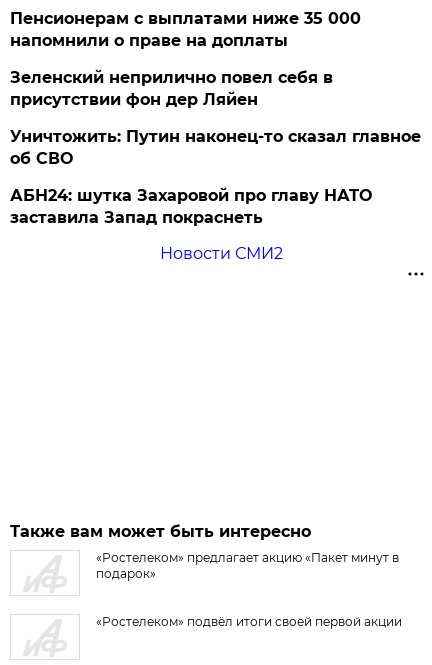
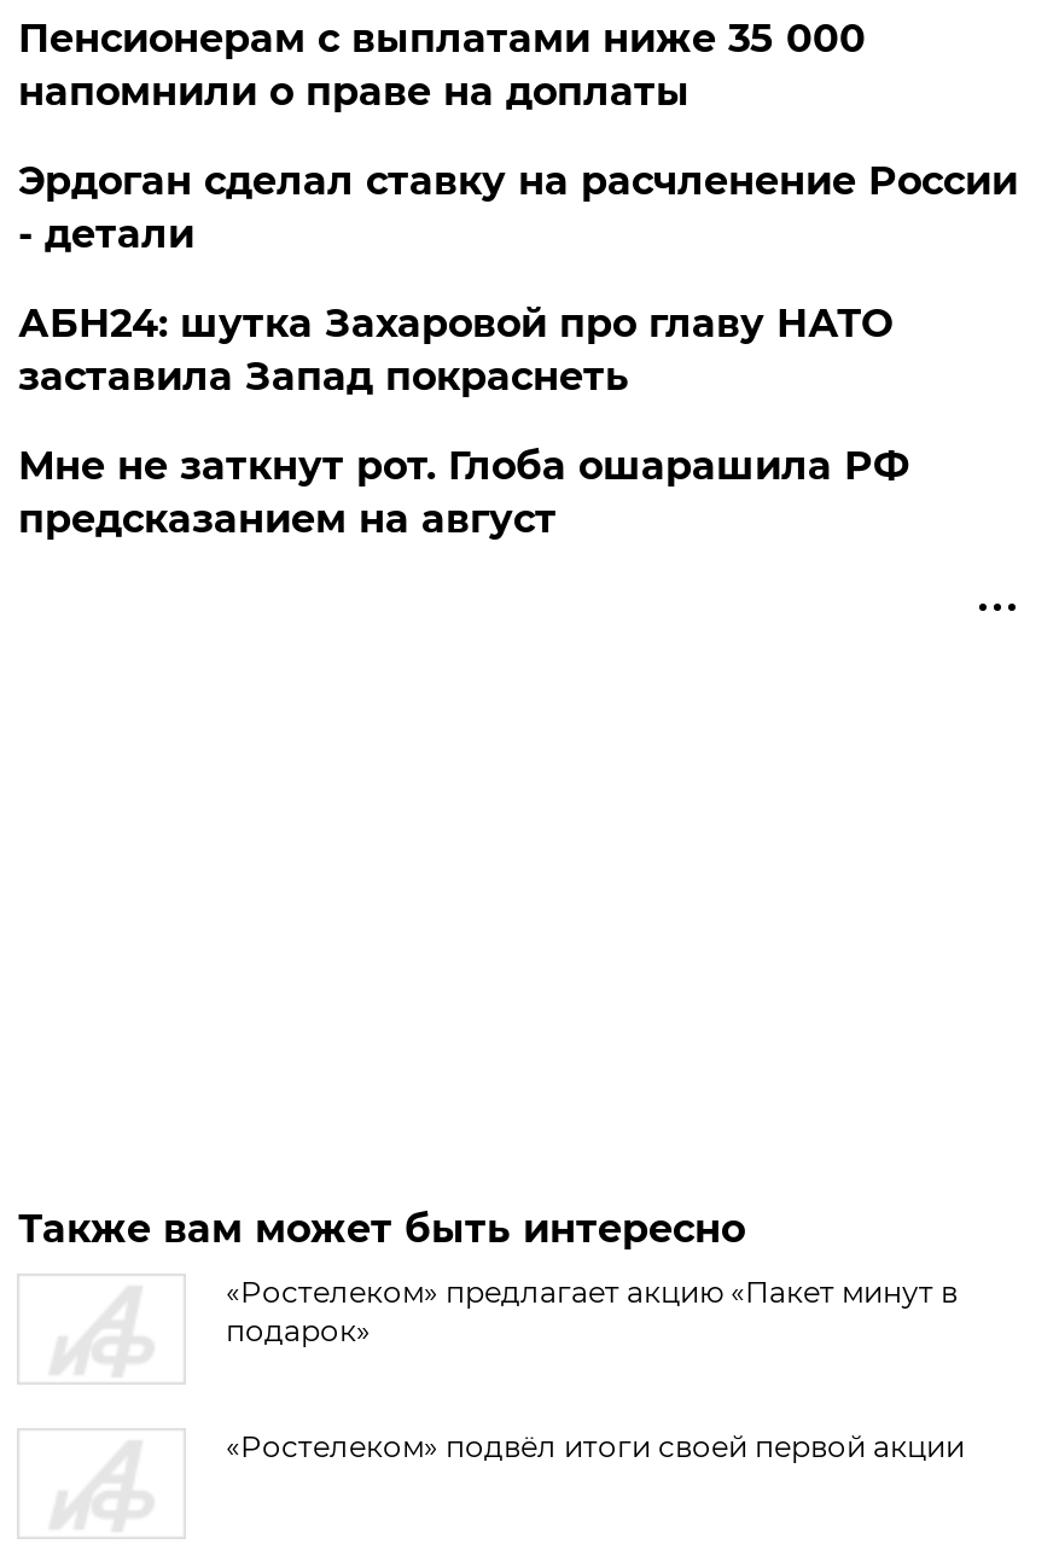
[10,68,421,168] Зеленский неприлично повел cебя в | присутствии фон дер Ляйен | Уничтожить: Путин наконец-то сказал главное | об СВО -> [18,158,1018,257] Эрдоган сделал ставку на расчленение России | - детали
moved [10,186,372,227] -> [18,301,892,400]: АБН24: шутка Захаровой про главу НАТО | заставила Запад покраснеть
[160,244,283,263] Новости СМИ2 -> [18,443,909,542] Мне не заткнут рот. Глоба ошарашила РФ | предсказанием на август

